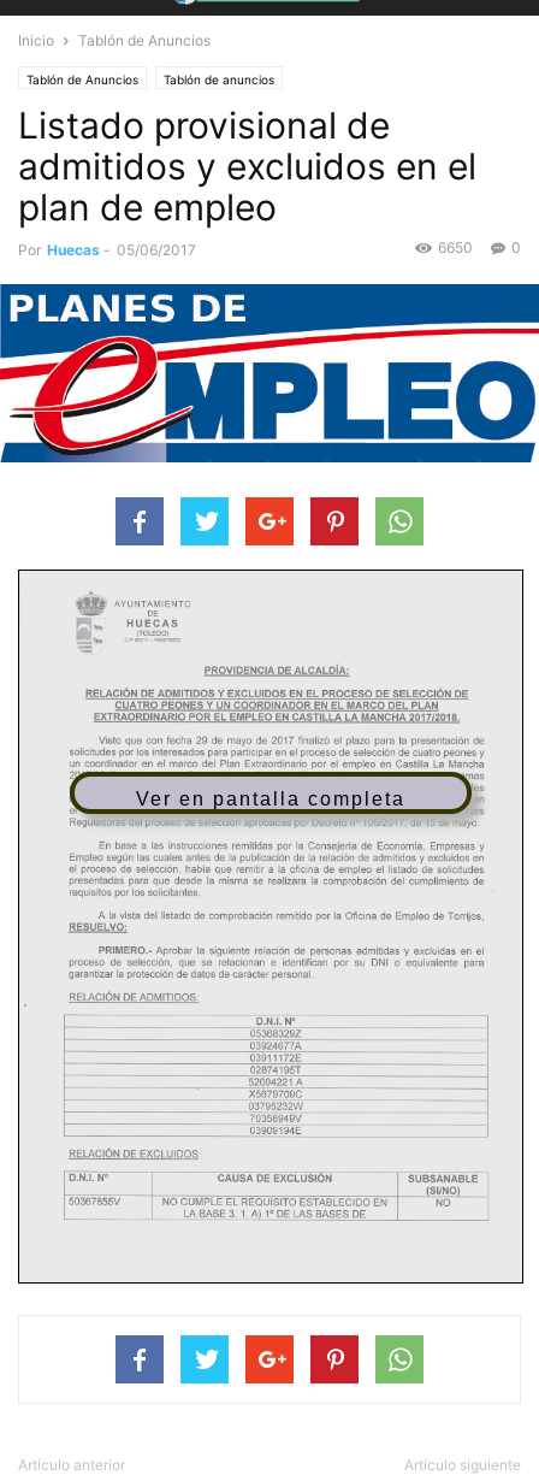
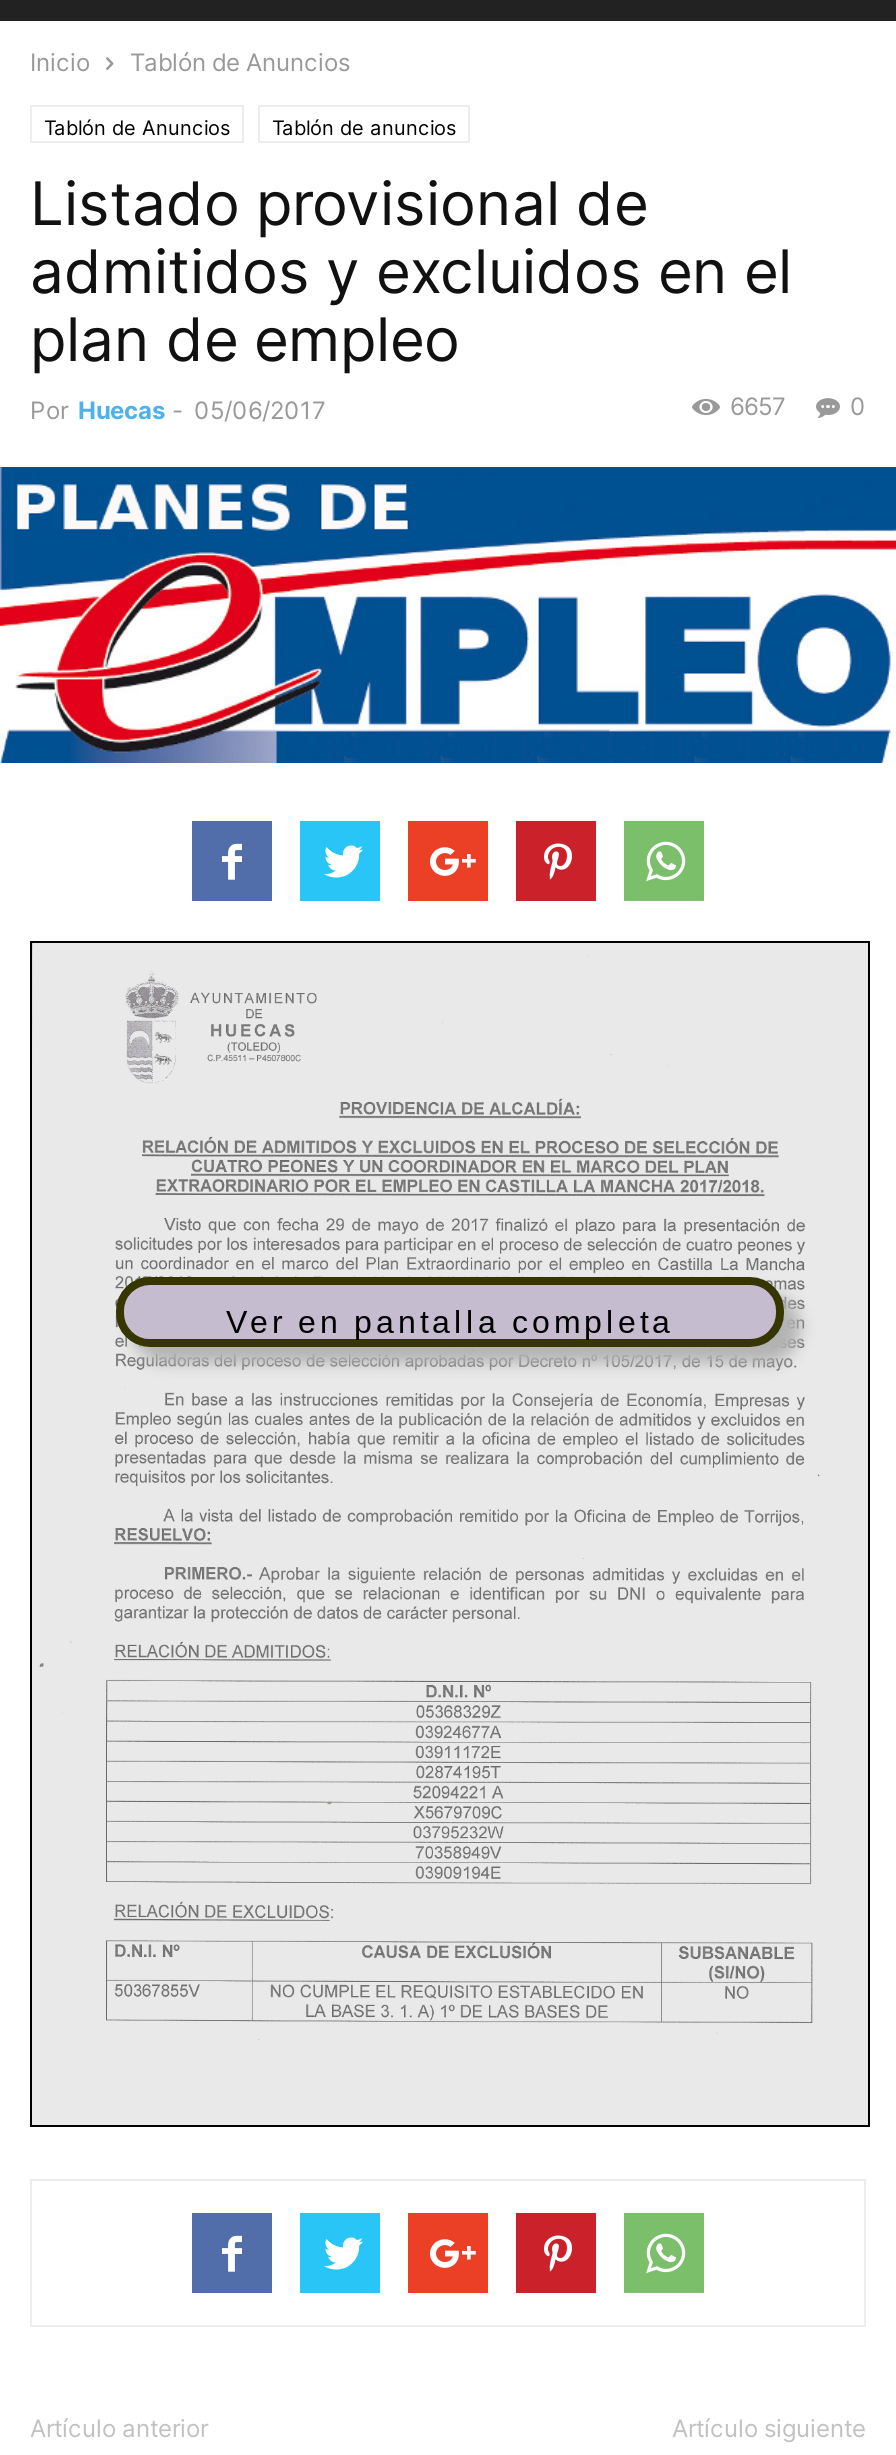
[438,238,473,256] 6650 -> [730,391,786,421] 6657

